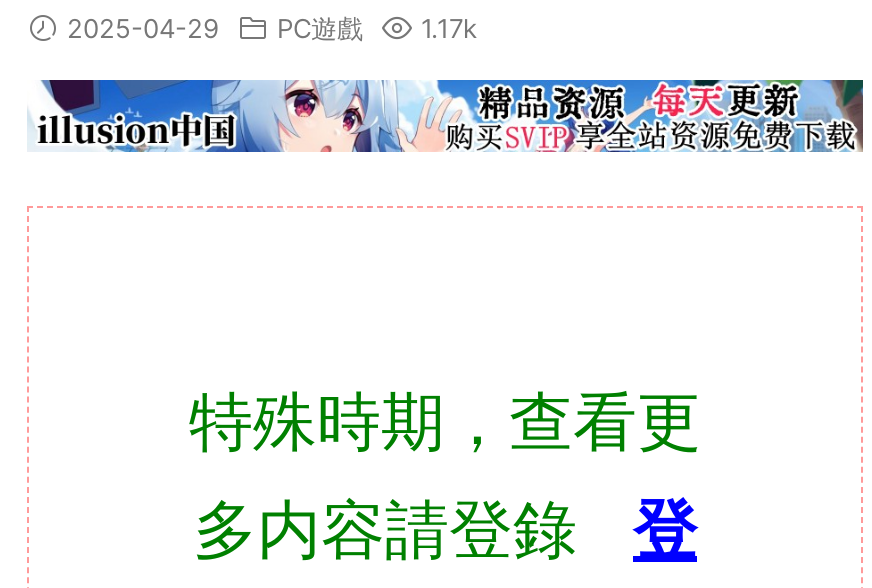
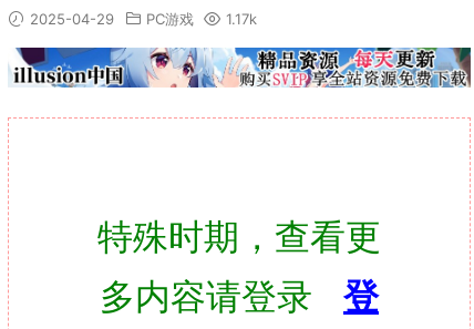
[277,12,363,44] PC遊戲 -> [146,10,194,28] PC游戏
[189,381,701,459] 特殊時期，查看更 -> [97,215,381,258] 特殊时期，查看更
[193,489,577,567] 多内容請登錄 -> [100,274,312,318] 多内容请登录

